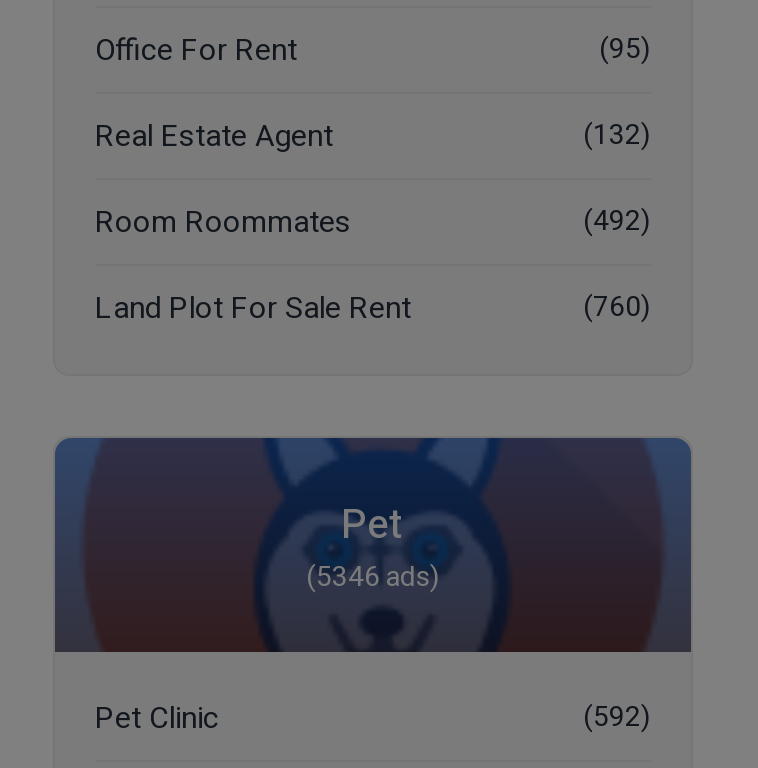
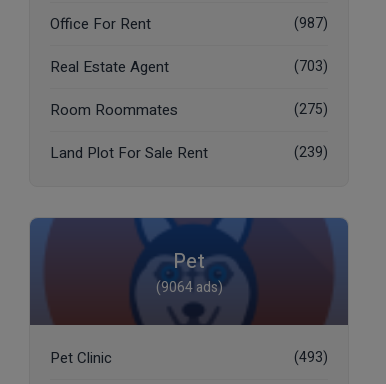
[599,28,651,70] (95) -> [294,13,328,34] (987)
[583,114,651,156] (132) -> [294,56,328,77] (703)
[583,200,651,242] (492) -> [294,99,328,120] (275)
[583,286,651,328] (760) -> [294,142,328,163] (239)
[306,556,440,598] (5346 ads) -> [155,277,222,298] (9064 ads)
[583,696,651,738] (592) -> [294,347,328,368] (493)

